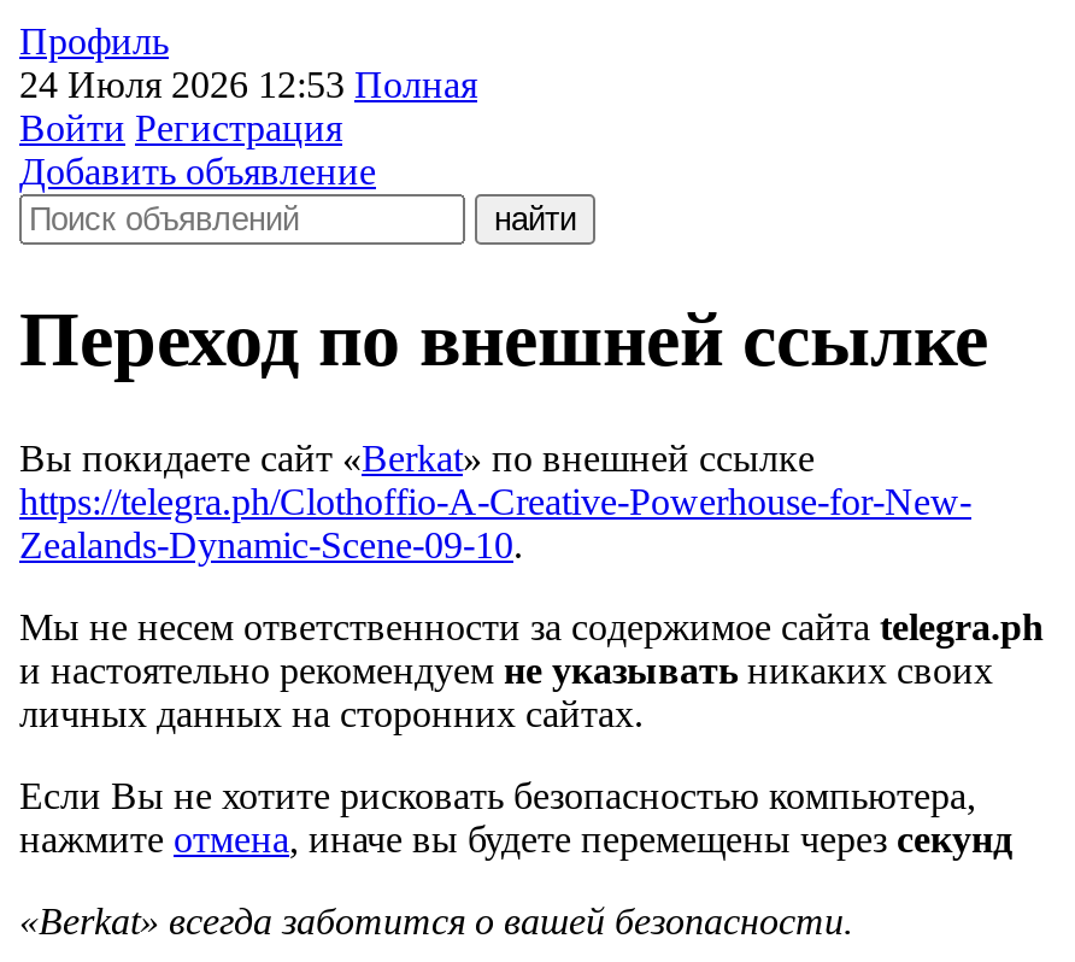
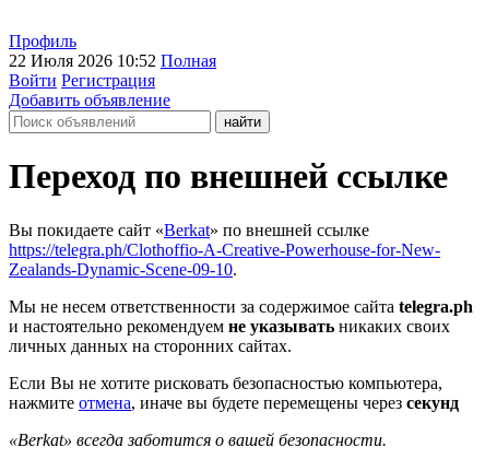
[19,64,477,105] 24 Июля 2026 12:53 Полная -> [9,51,216,70] 22 Июля 2026 10:52 Полная

